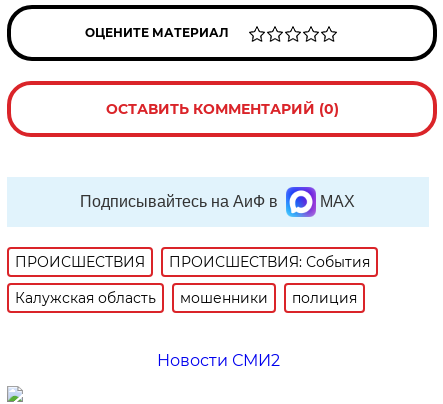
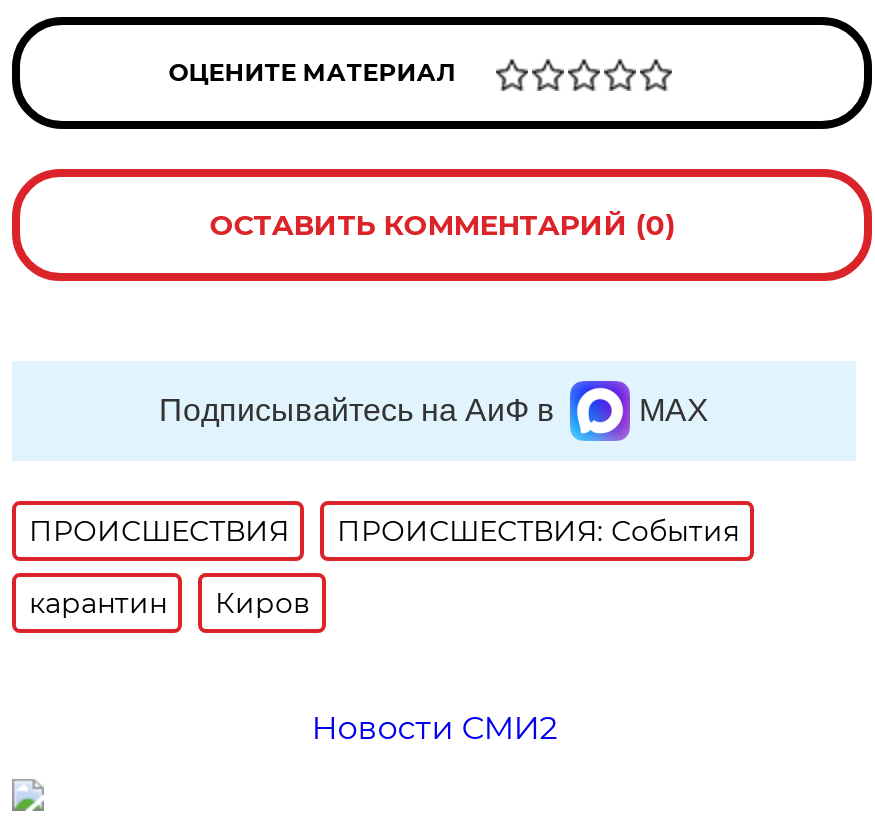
[15,289,357,307] Калужская область | мошенники | полиция -> [29,585,311,621] карантин | Киров

